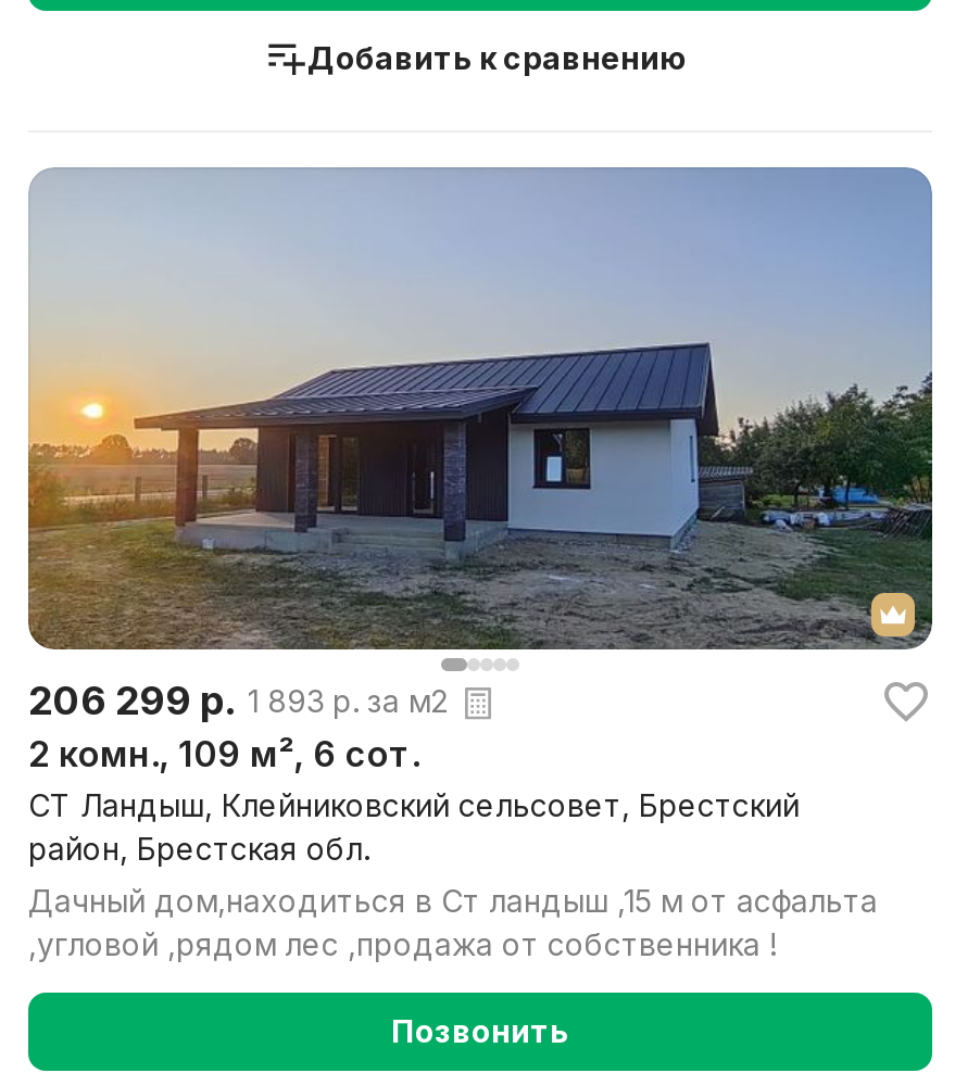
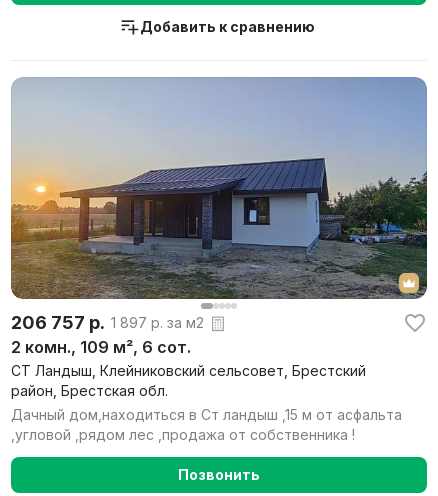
[28,678,448,723] 206 299 р. 1 893 р. за м2 -> [11,312,204,333] 206 757 р. 1 897 р. за м2

